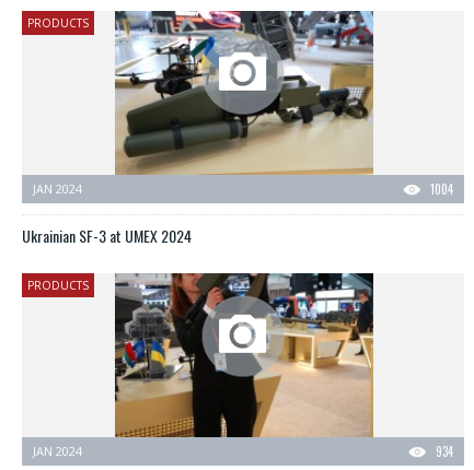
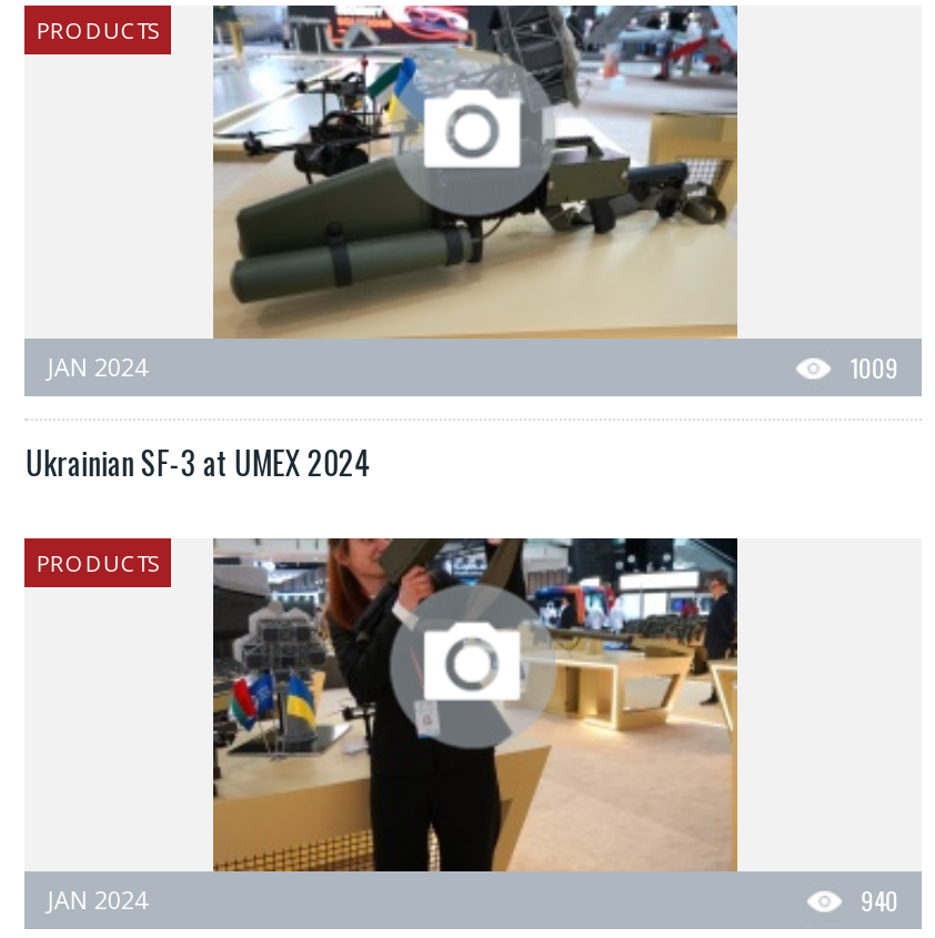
[426,180,453,198] 1004 -> [843,350,899,385] 1009
[432,443,453,460] 934 -> [854,882,899,918] 940

